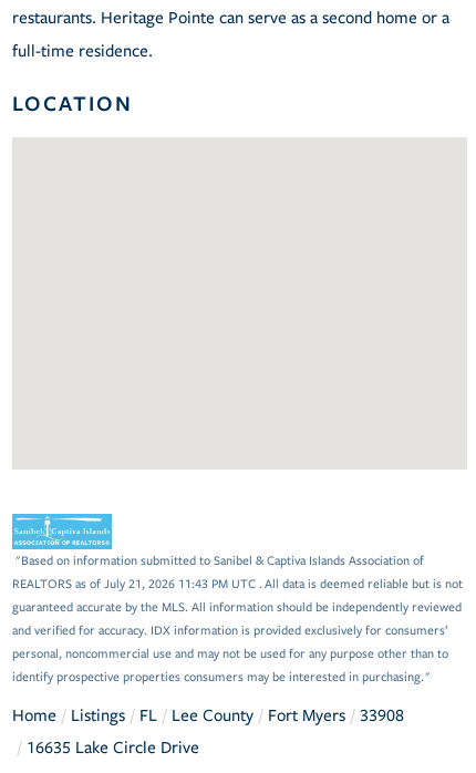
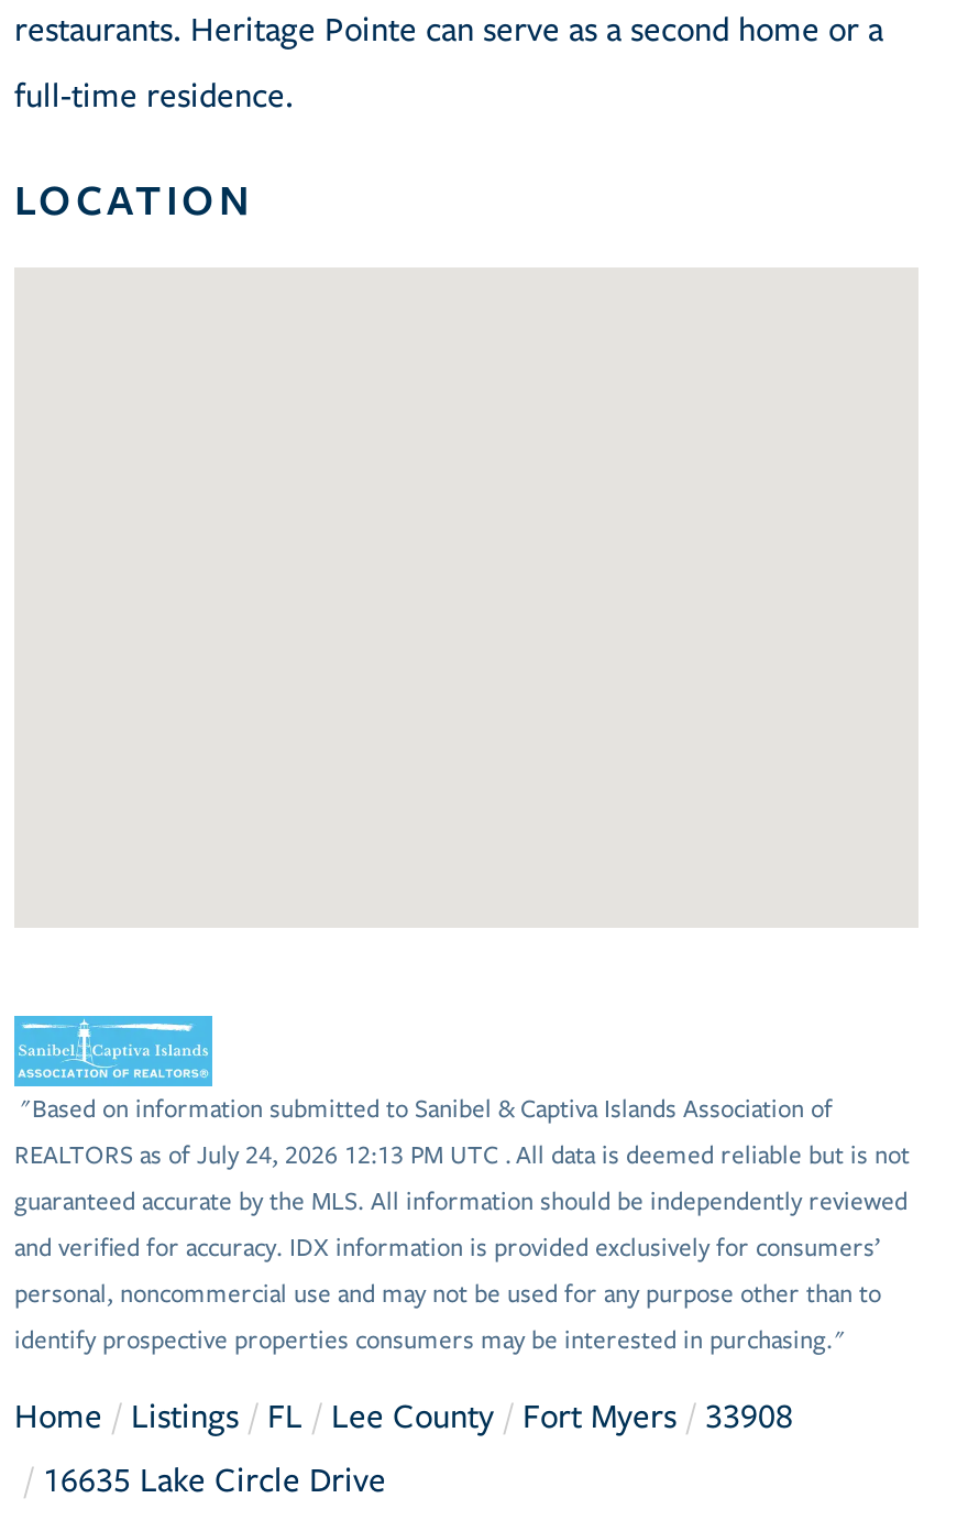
[12,577,463,591] REALTORS as of July 21, 2026 11:43 PM UTC . All data is deemed reliable but is not -> [14,1141,910,1170] REALTORS as of July 24, 2026 12:13 PM UTC . All data is deemed reliable but is not

